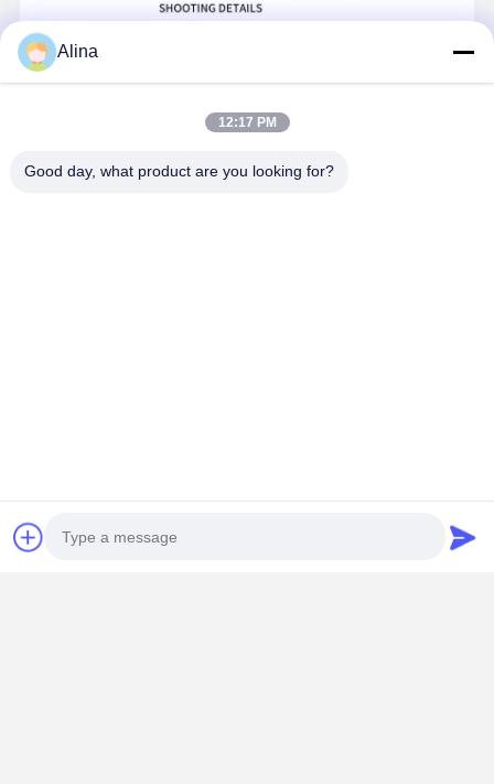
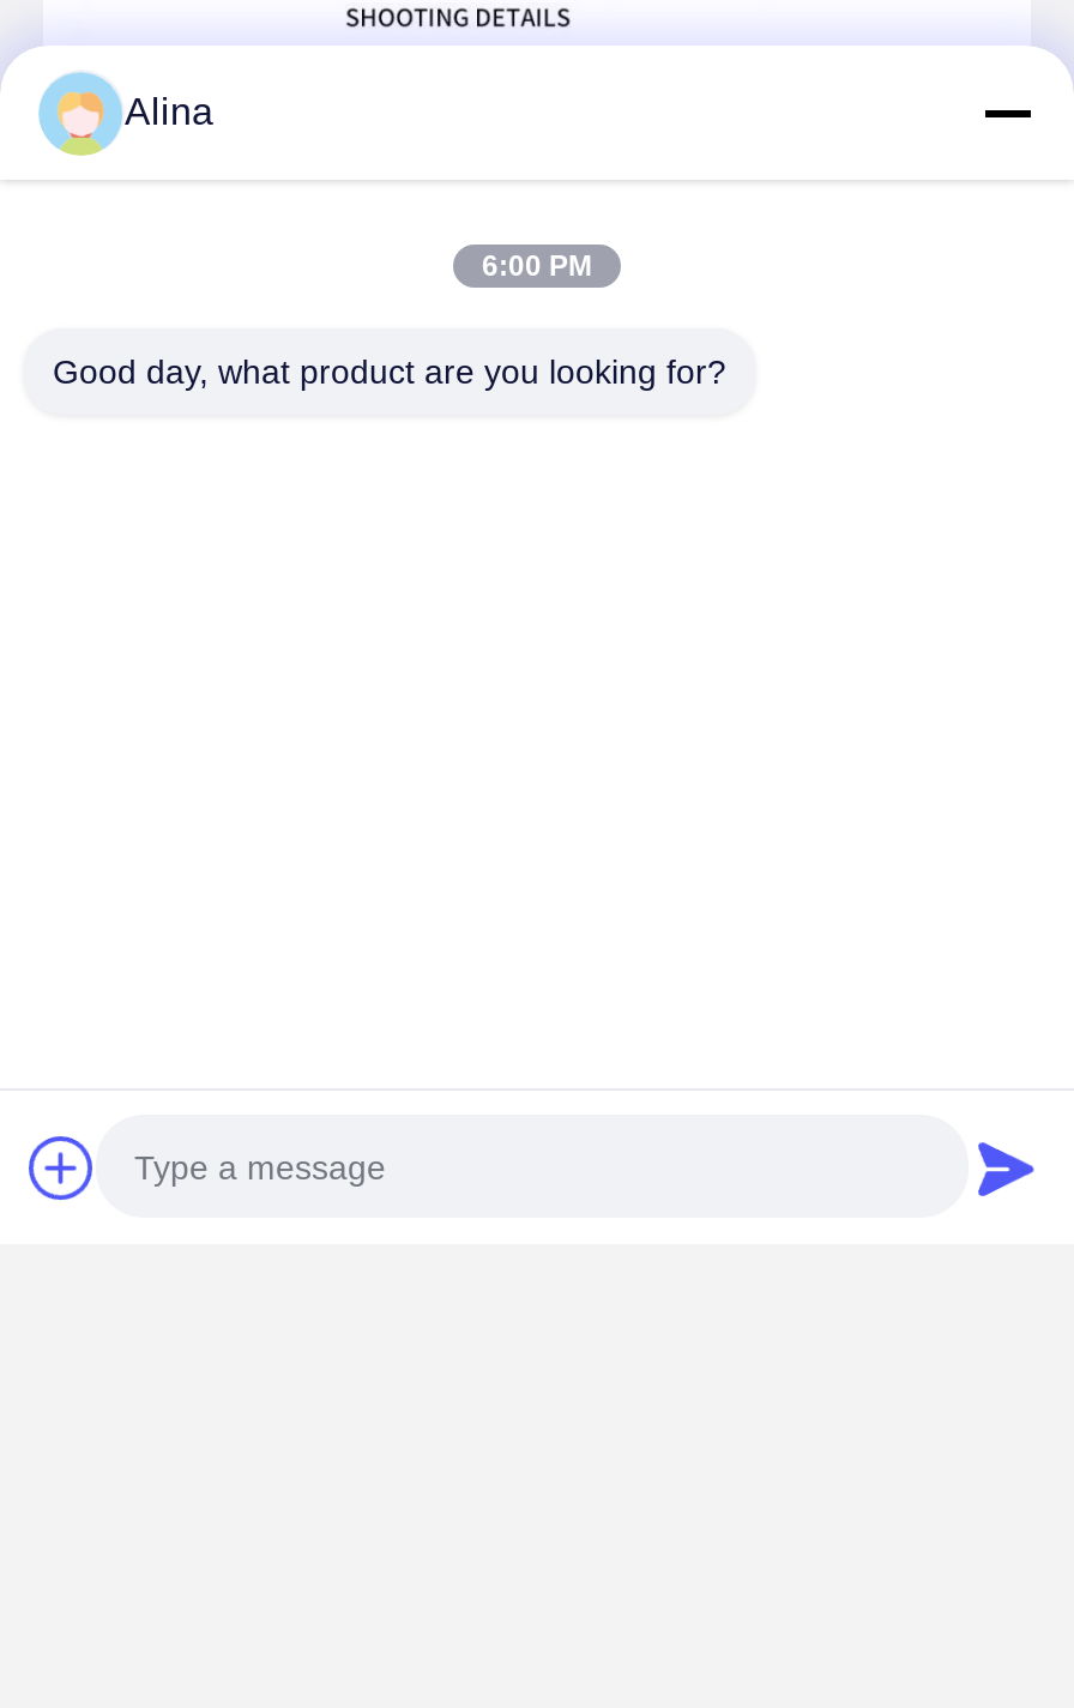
[218,115,276,130] 12:17 PM -> [482,249,592,283] 6:00 PM

